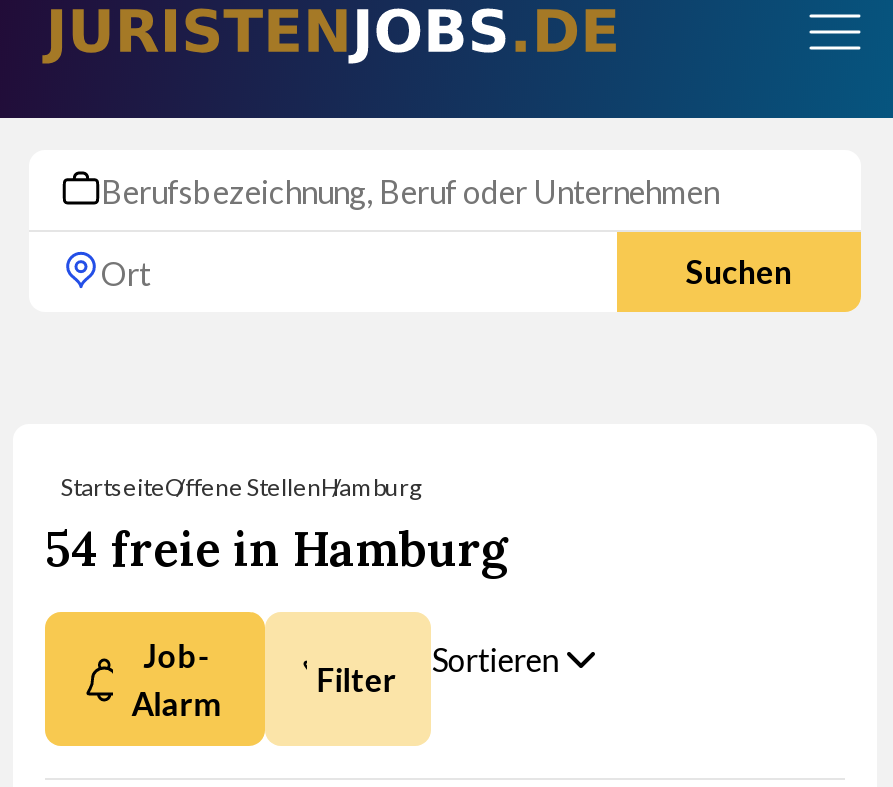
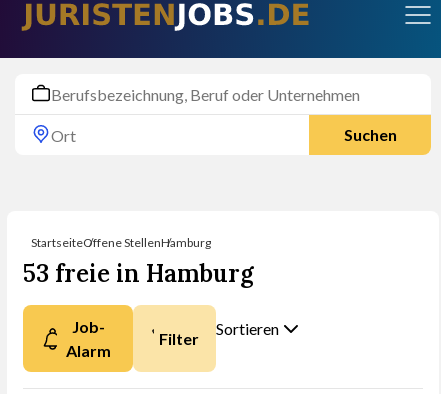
[45,518,509,580] 54 freie in Hamburg -> [23,258,254,289] 53 freie in Hamburg

